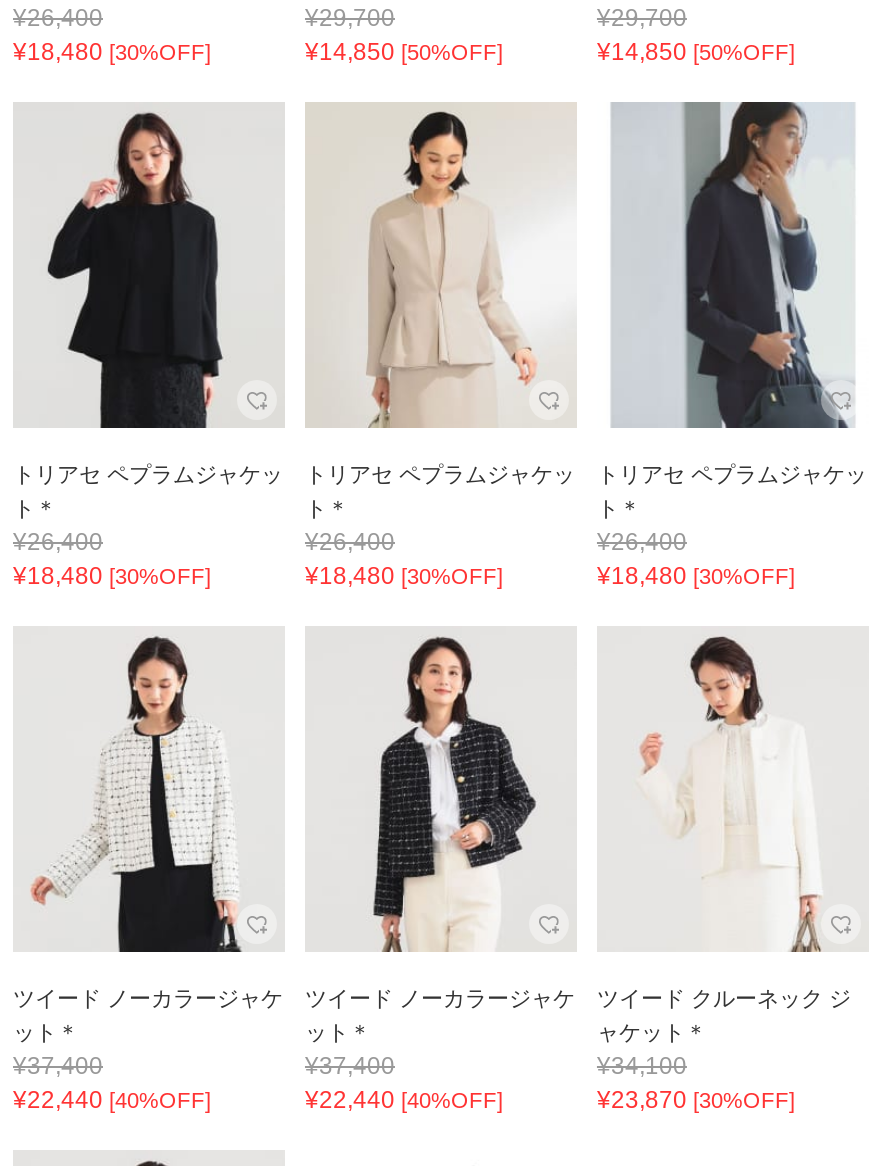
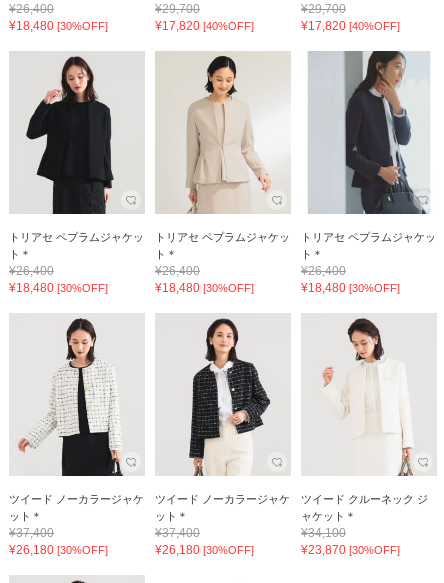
[305,38,503,66] ¥14,850 [50%OFF] -> [155,19,254,33] ¥17,820 [40%OFF]
[597,38,795,66] ¥14,850 [50%OFF] -> [301,19,400,33] ¥17,820 [40%OFF]
[13,1086,211,1114] ¥22,440 [40%OFF] -> [9,543,108,557] ¥26,180 [30%OFF]
[305,1086,503,1114] ¥22,440 [40%OFF] -> [155,543,254,557] ¥26,180 [30%OFF]

